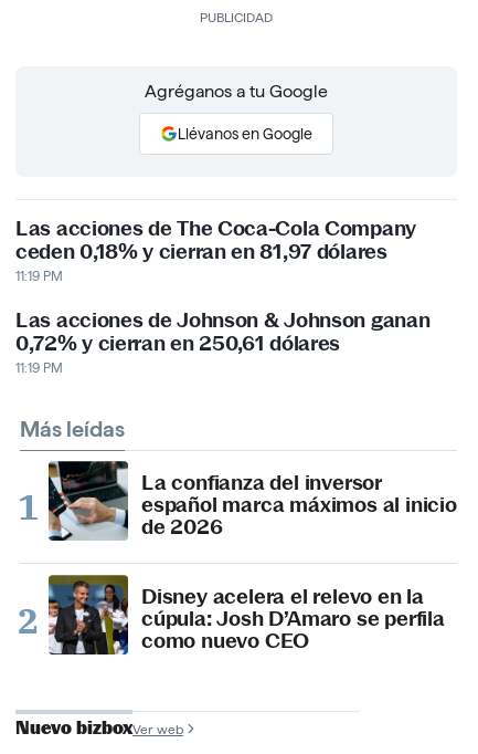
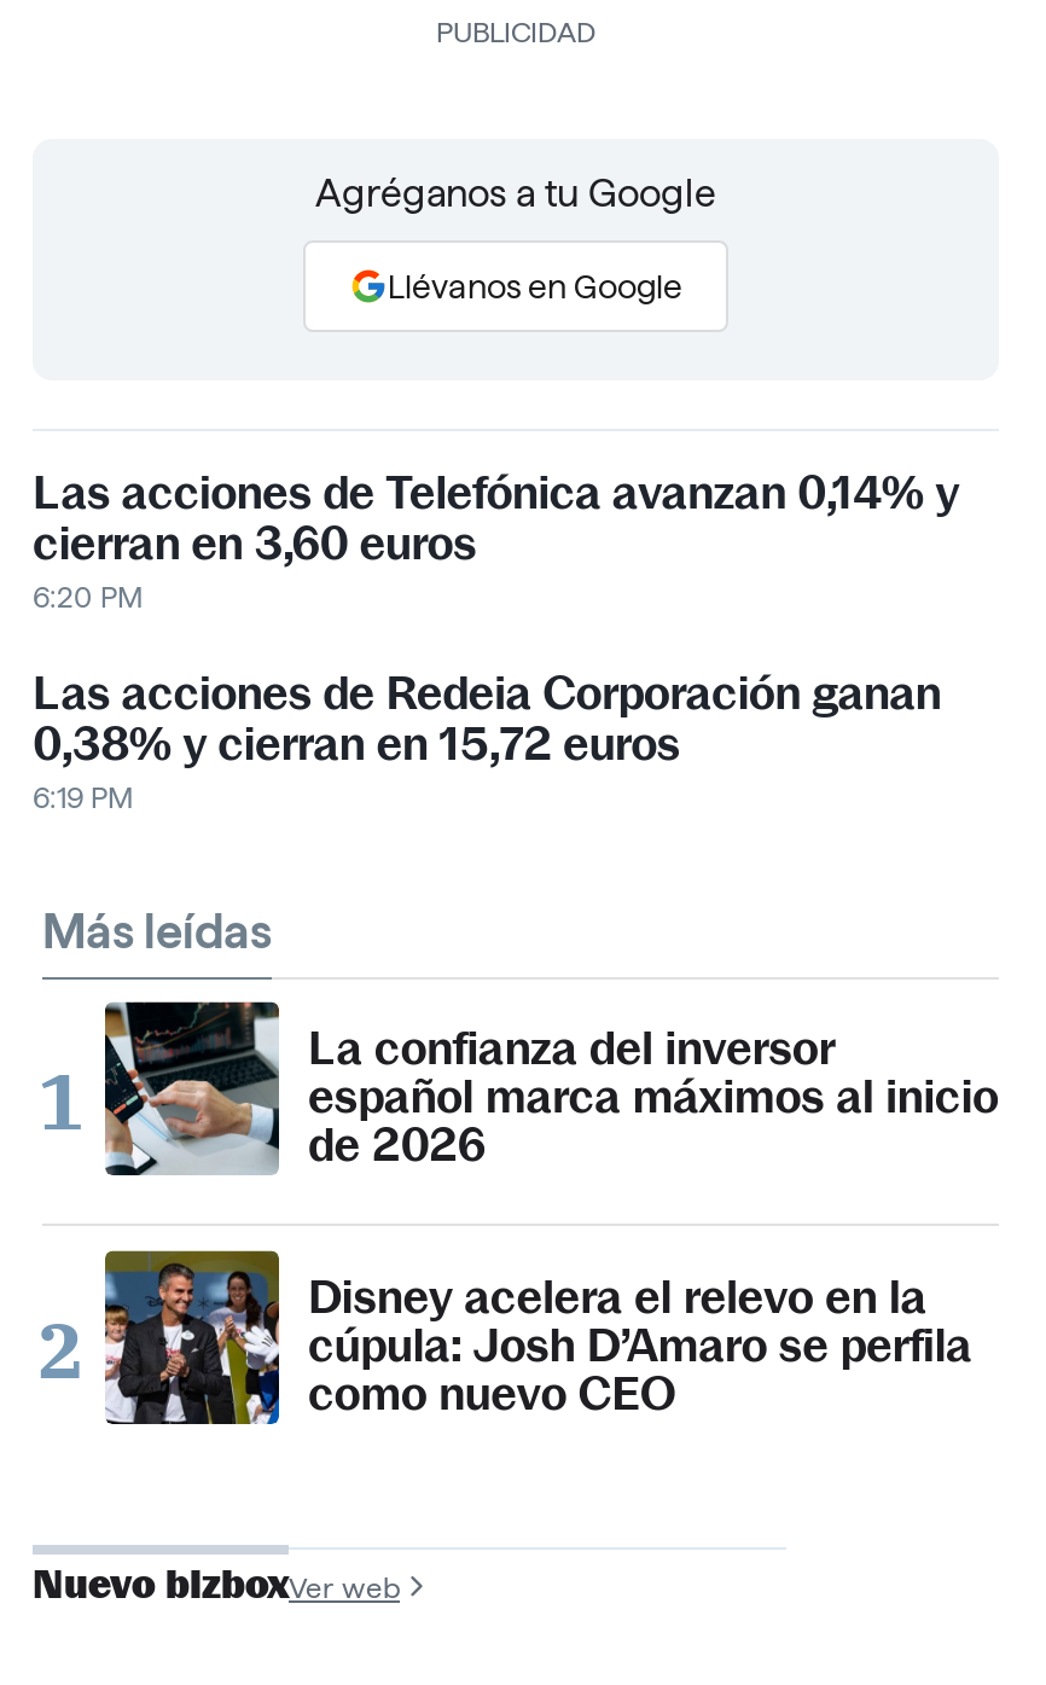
[15,216,416,283] Las acciones de The Coca-Cola Company | ceden 0,18% y cierran en 81,97 dólares | 11:19 PM -> [33,466,959,613] Las acciones de Telefónica avanzan 0,14% y | cierran en 3,60 euros | 6:20 PM
[15,308,430,375] Las acciones de Johnson & Johnson ganan | 0,72% y cierran en 250,61 dólares | 11:19 PM -> [33,666,941,813] Las acciones de Redeia Corporación ganan | 0,38% y cierran en 15,72 euros | 6:19 PM

